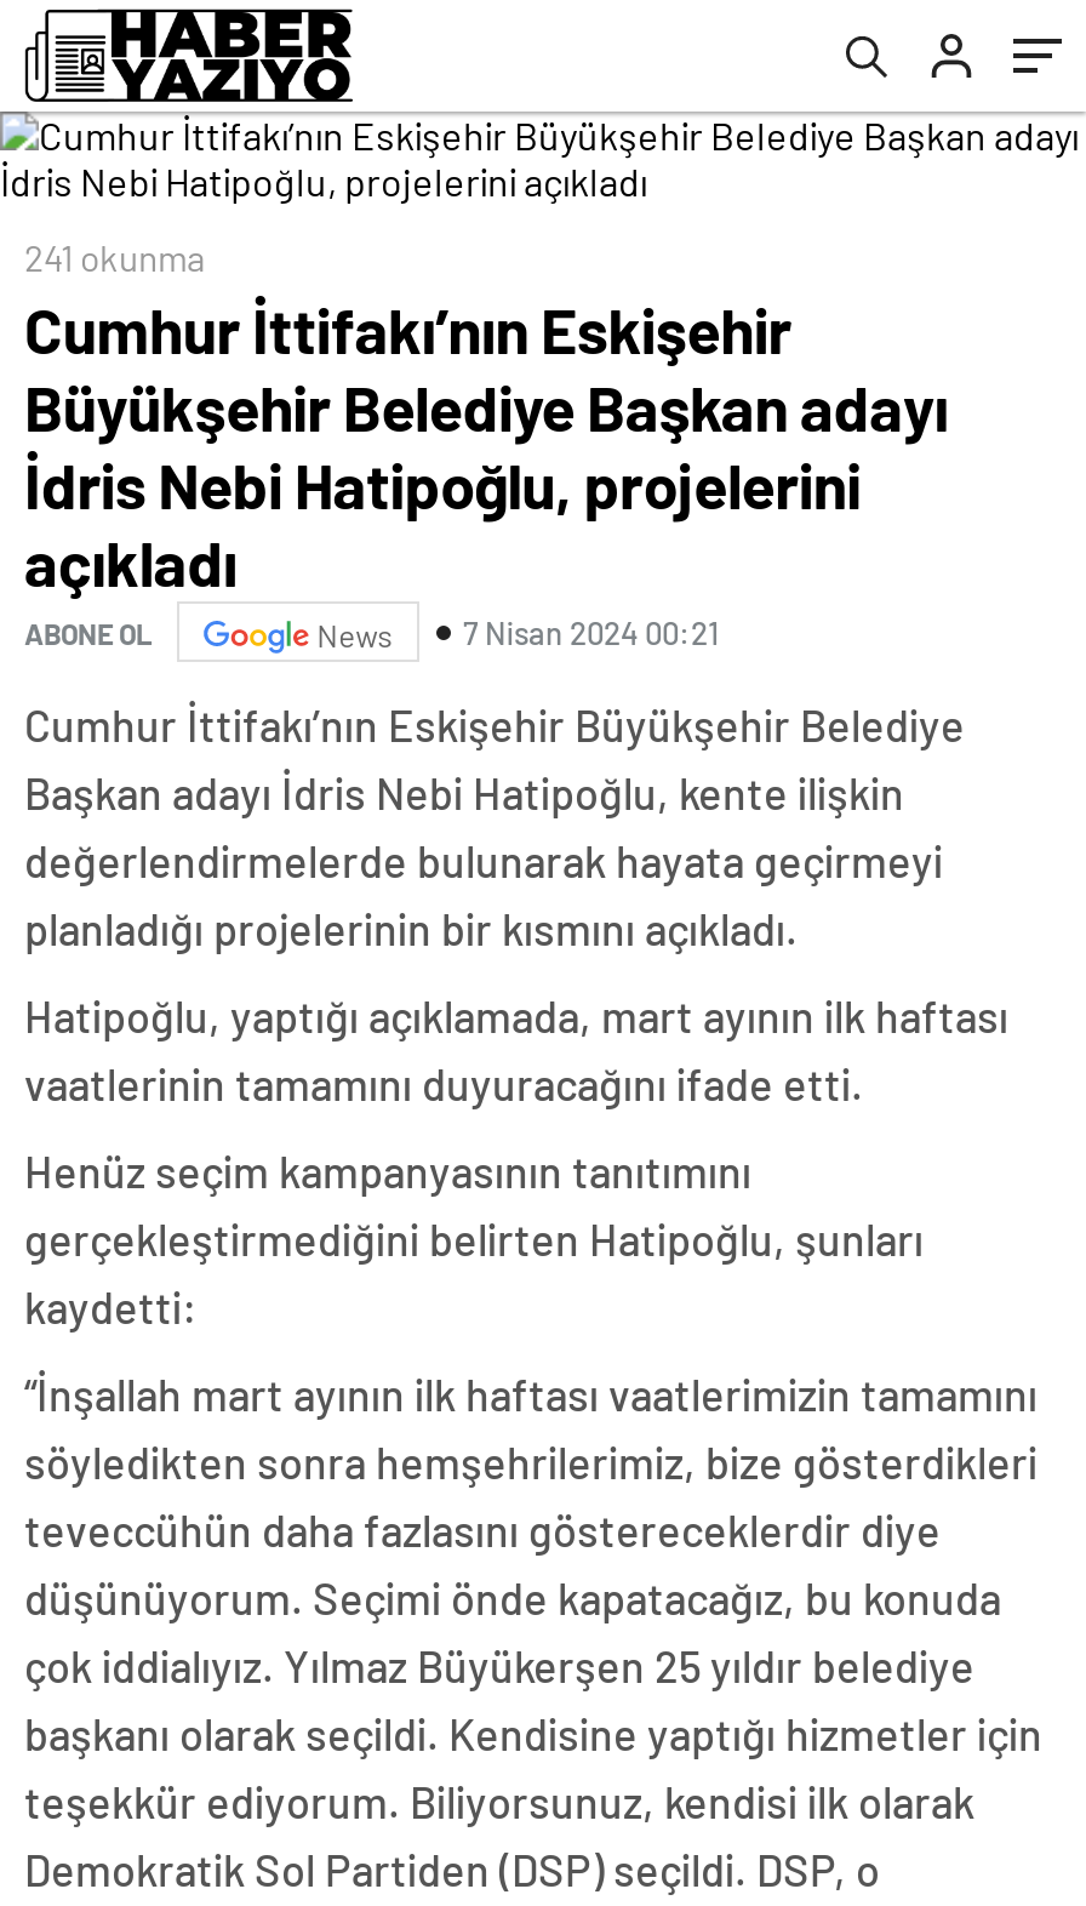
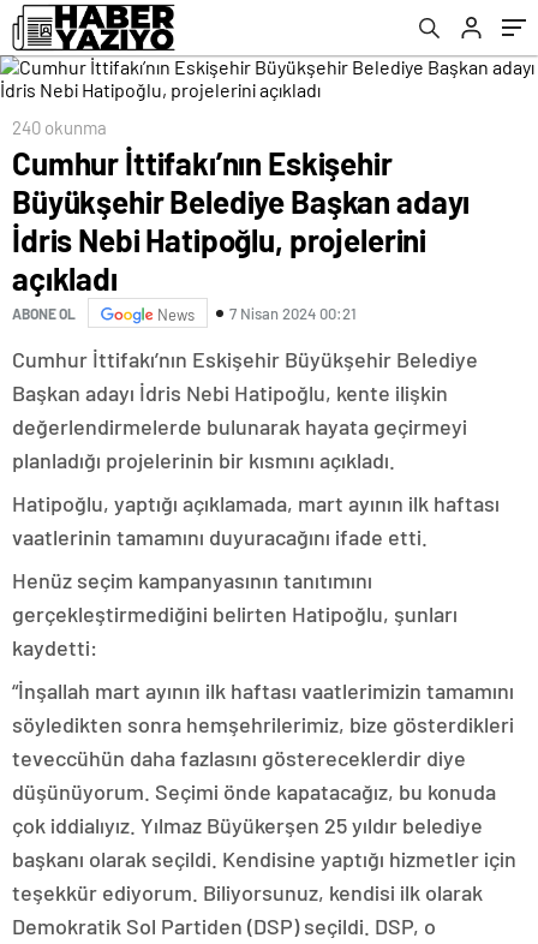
[24,235,206,279] 241 okunma -> [12,116,107,138] 240 okunma

